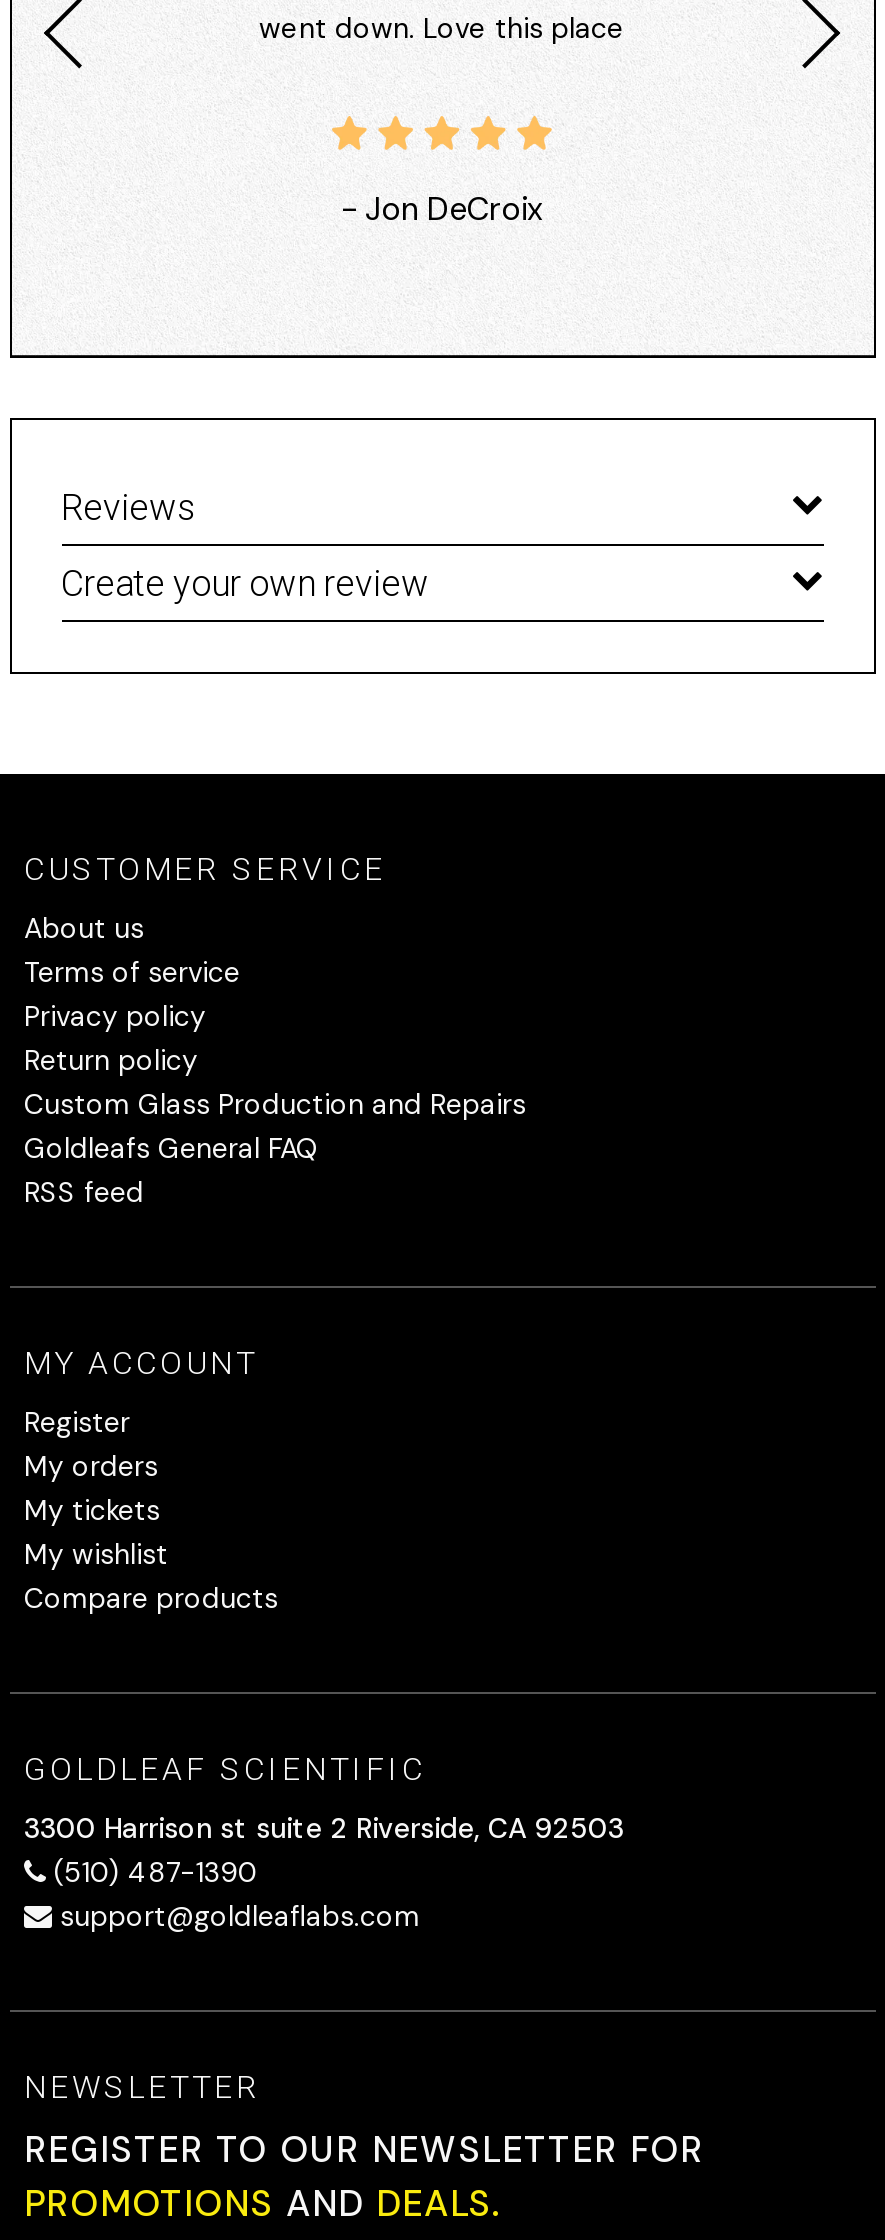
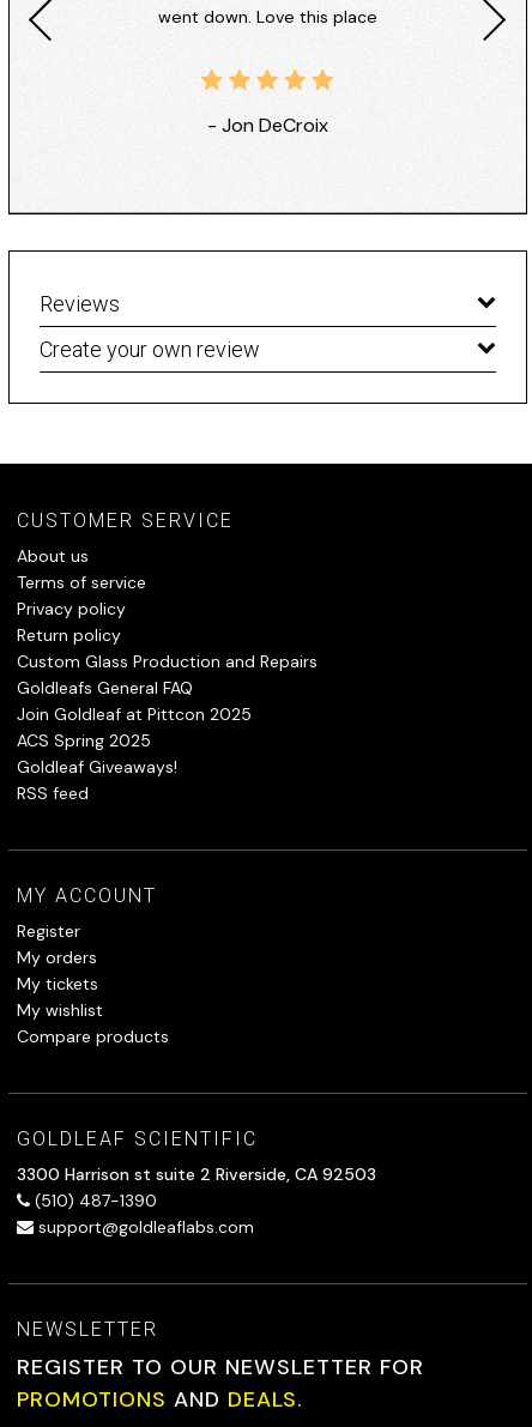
none -> [17,703,252,777] Join Goldleaf at Pittcon 2025 | ACS Spring 2025 | Goldleaf Giveaways!

